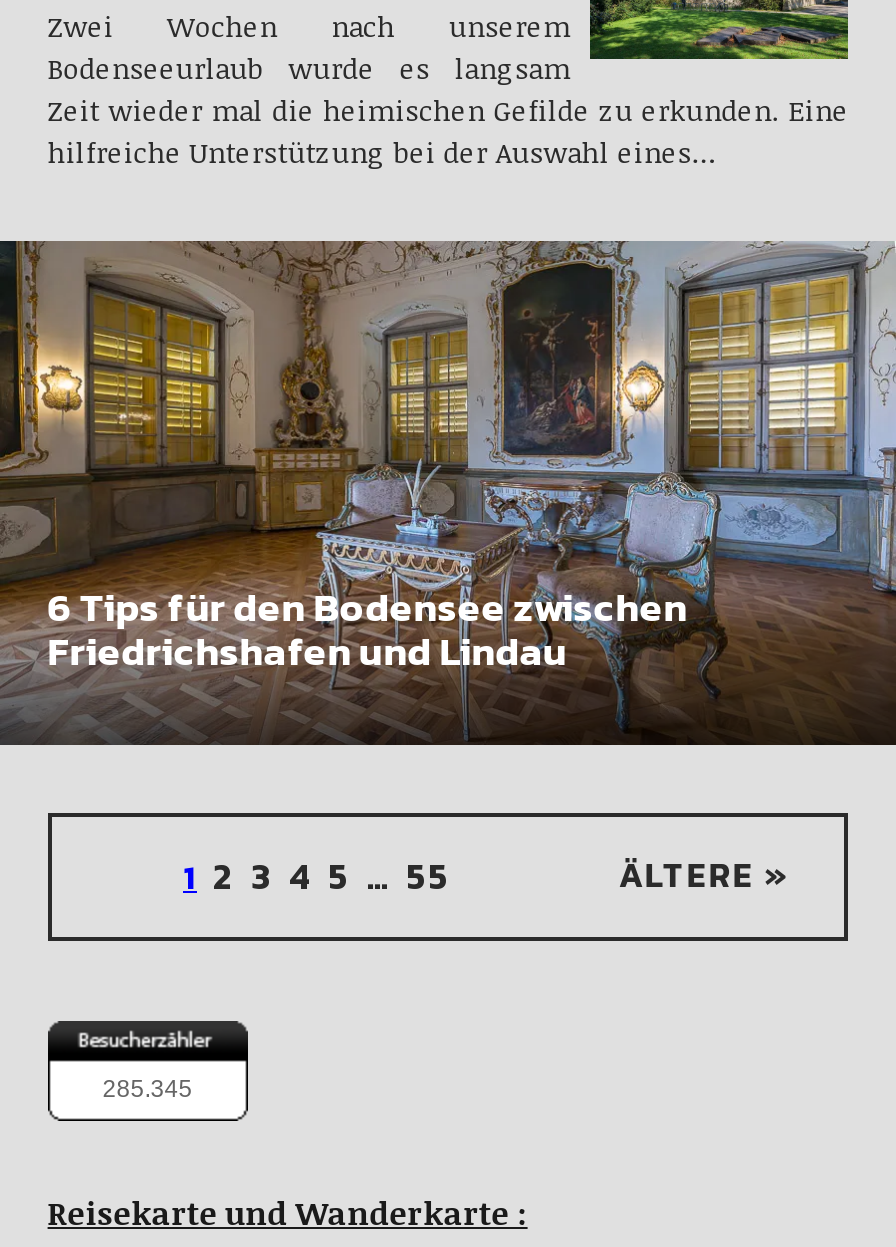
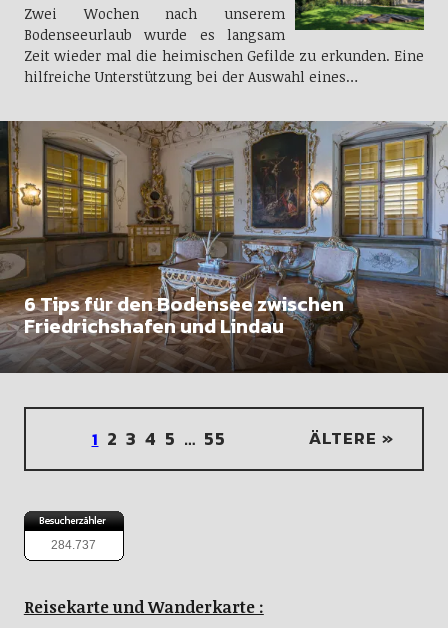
[103,1076,193,1104] 285.345 -> [51,537,96,551] 284.737

